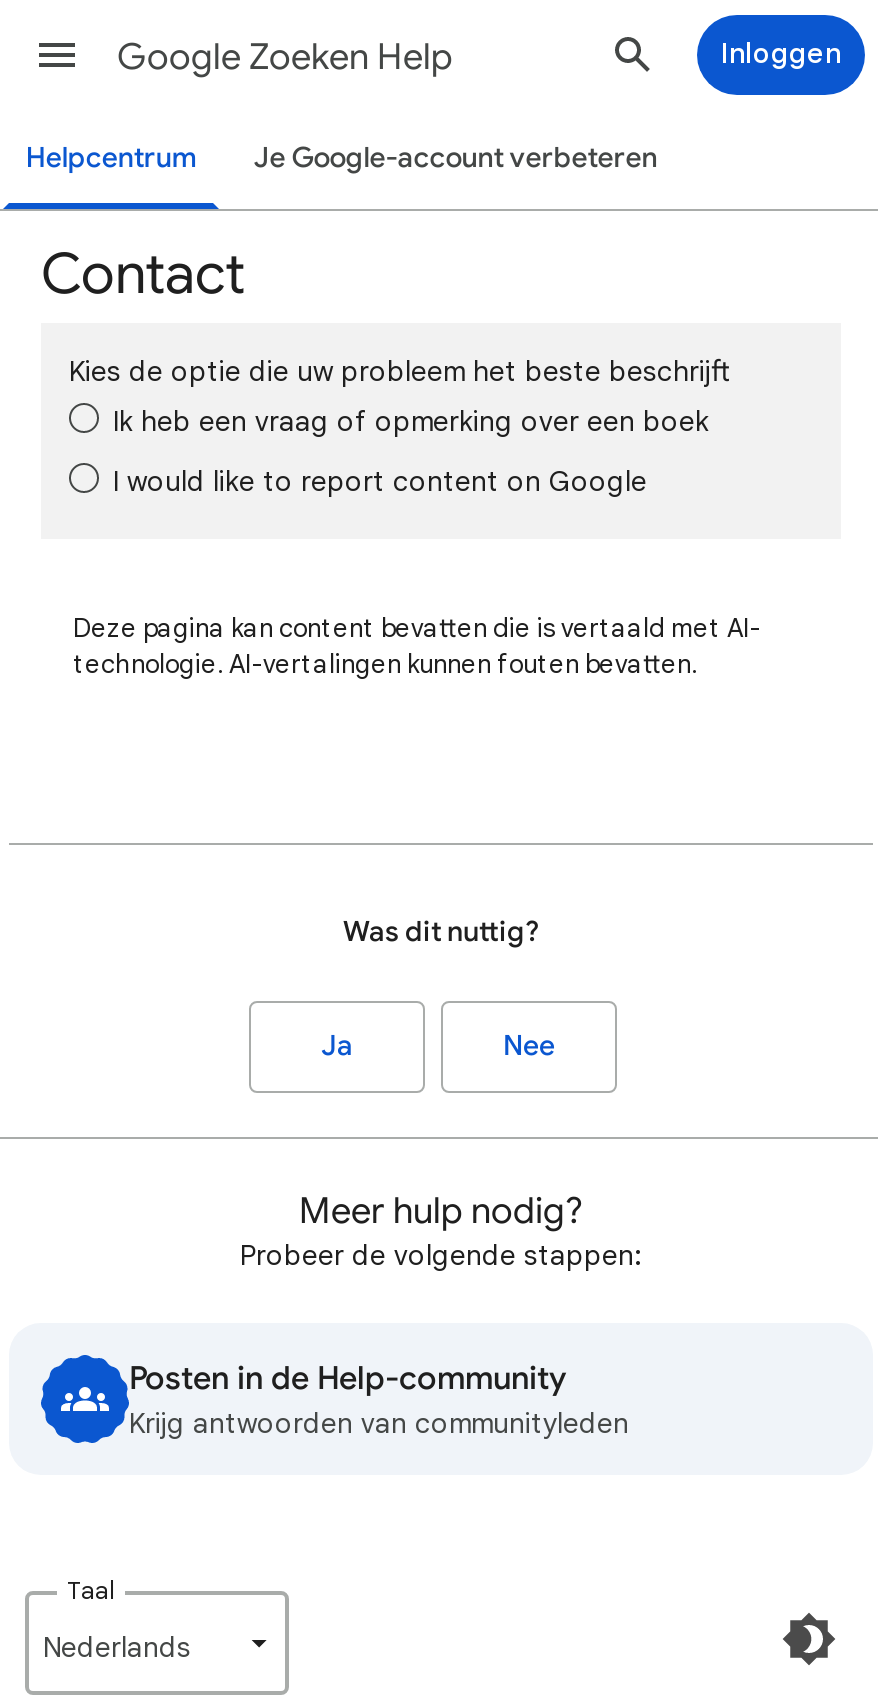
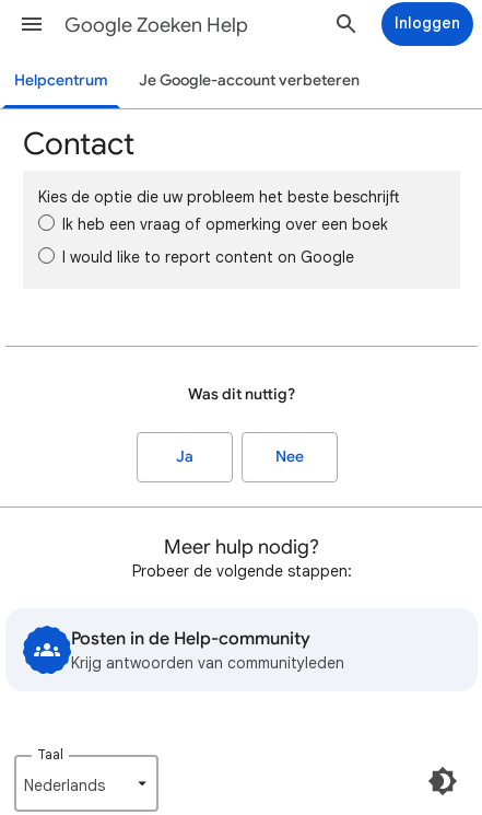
[73,611,761,681] Deze pagina kan content bevatten die is vertaald met AI- | technologie. AI-vertalingen kunnen fouten bevatten. -> none

